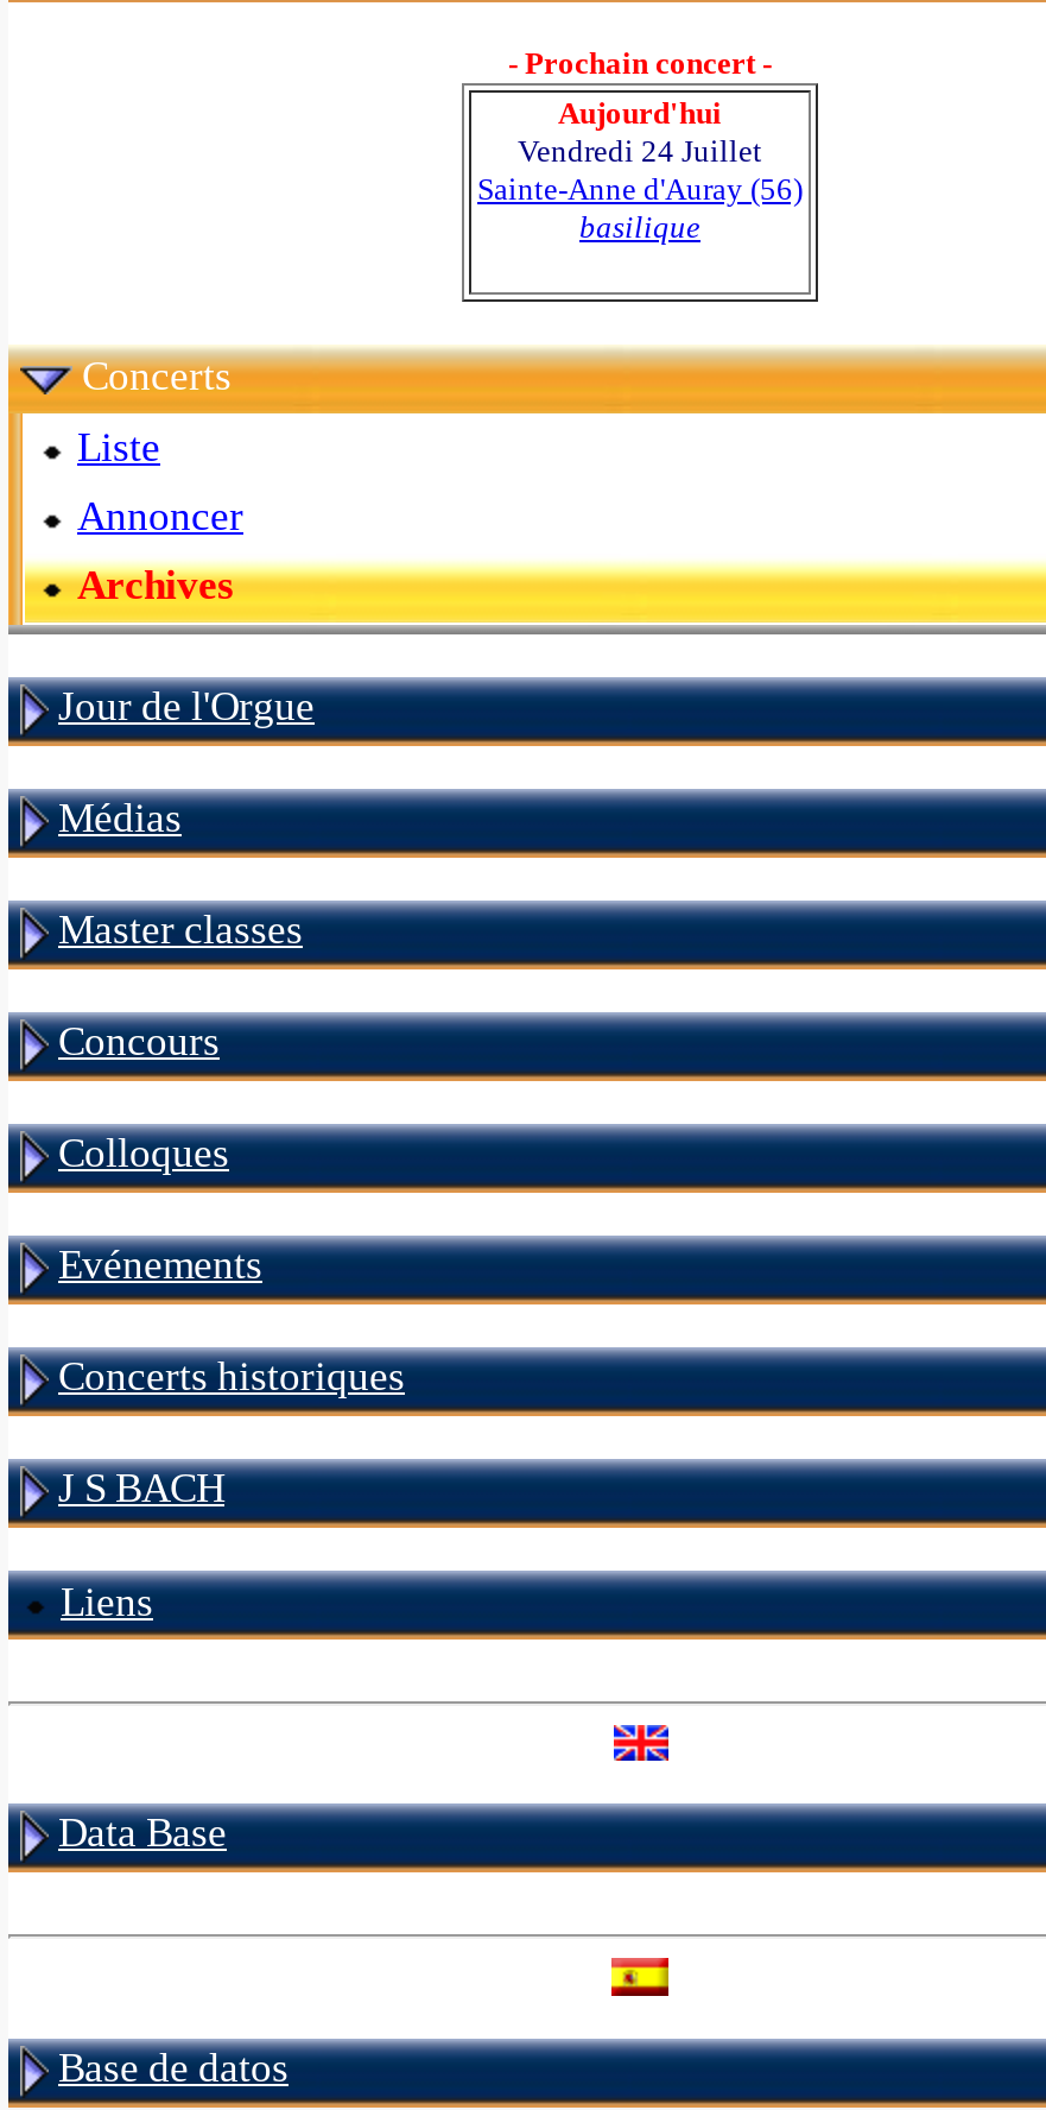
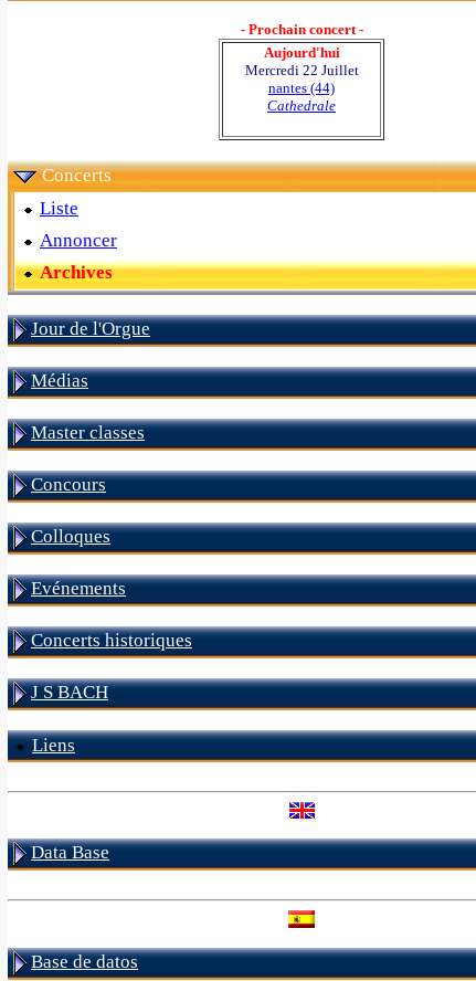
[477,133,803,245] Vendredi 24 Juillet | Sainte-Anne d'Auray (56) | basilique -> [245,62,358,114] Mercredi 22 Juillet | nantes (44) | Cathedrale

